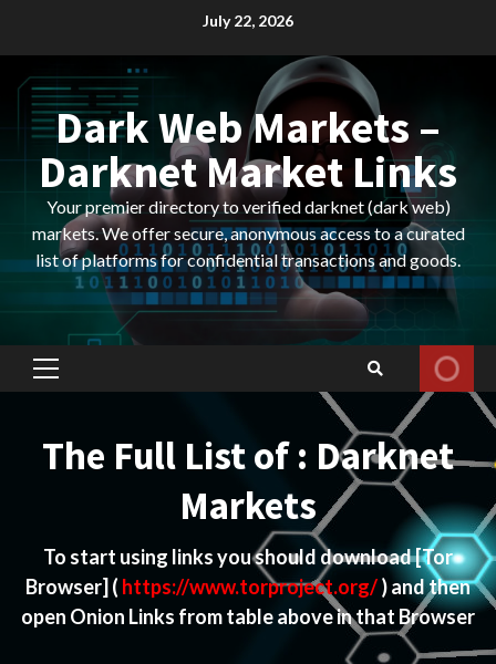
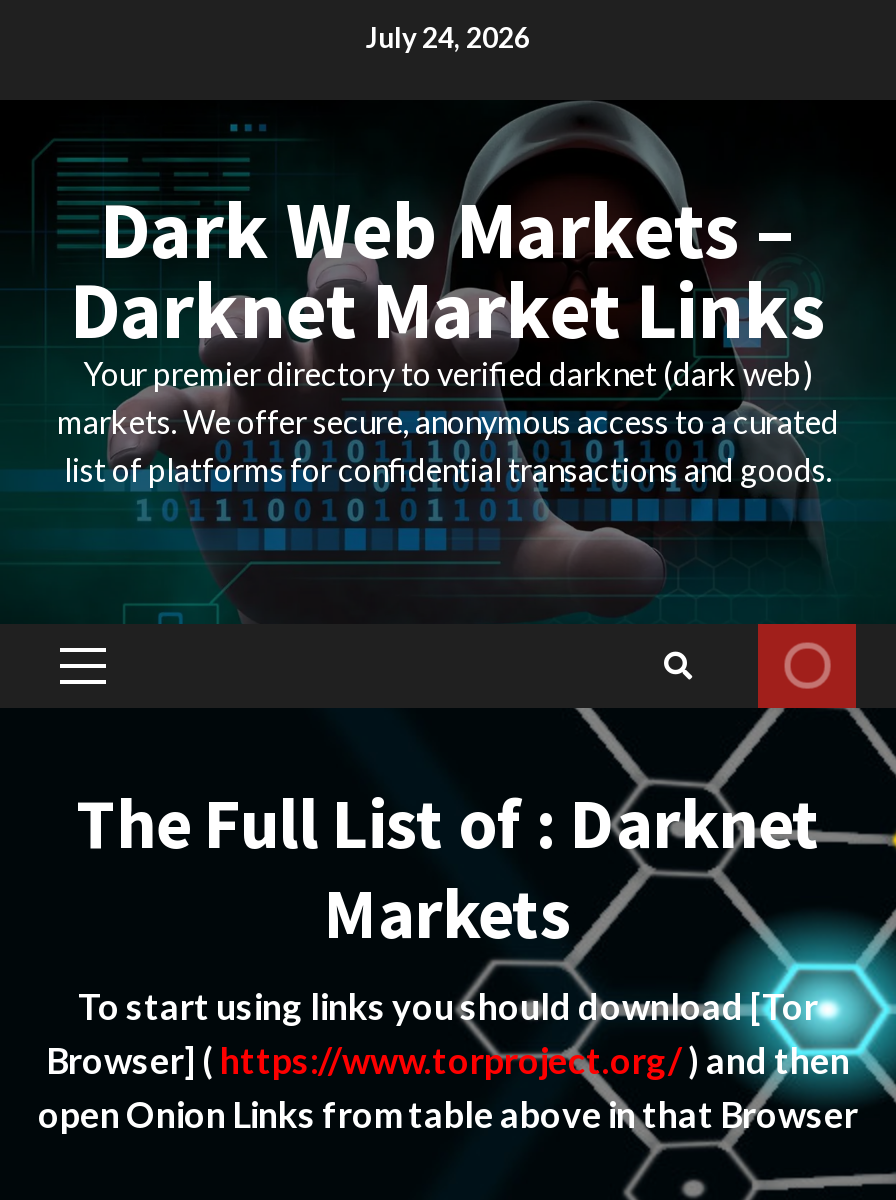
[203,11,293,29] July 22, 2026 -> [366,19,530,53] July 24, 2026

